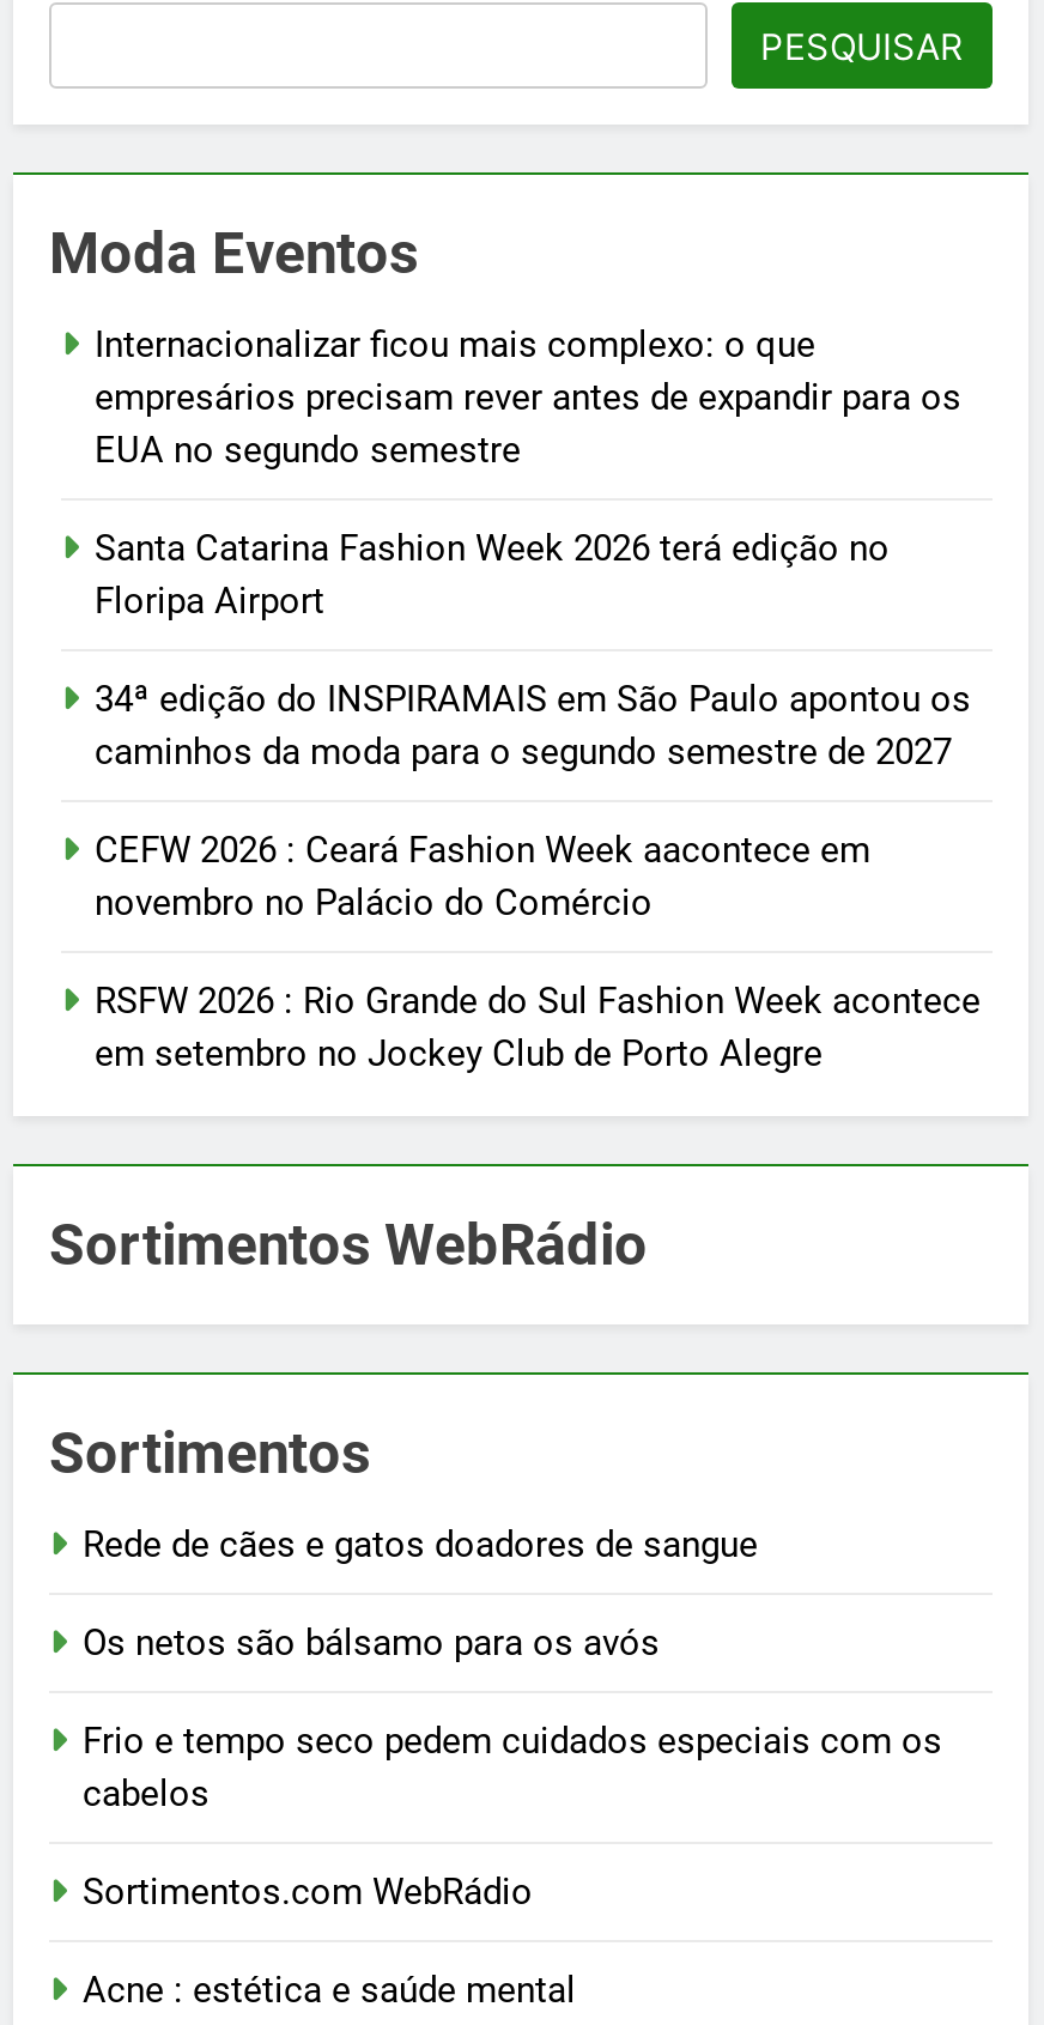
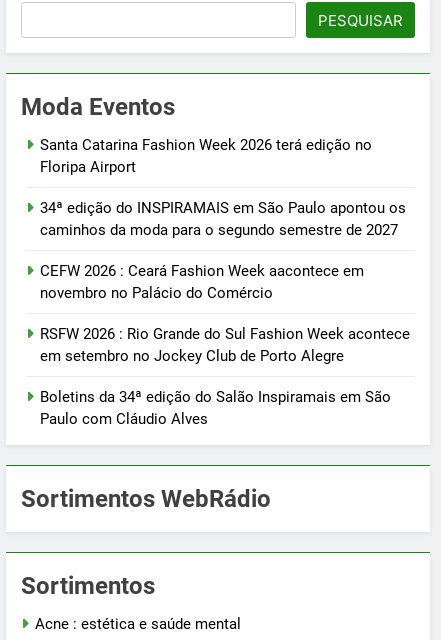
[95,323,961,471] Internacionalizar ficou mais complexo: o que | empresários precisam rever antes de expandir para os | EUA no segundo semestre -> none
none -> [40,388,391,428] Boletins da 34ª edição do Salão Inspiramais em São | Paulo com Cláudio Alves
[83,1523,942,1913] Rede de cães e gatos doadores de sangue | Os netos são bálsamo para os avós | Frio e tempo seco pedem cuidados especiais com os | cabelos | Sortimentos.com WebRádio -> none

